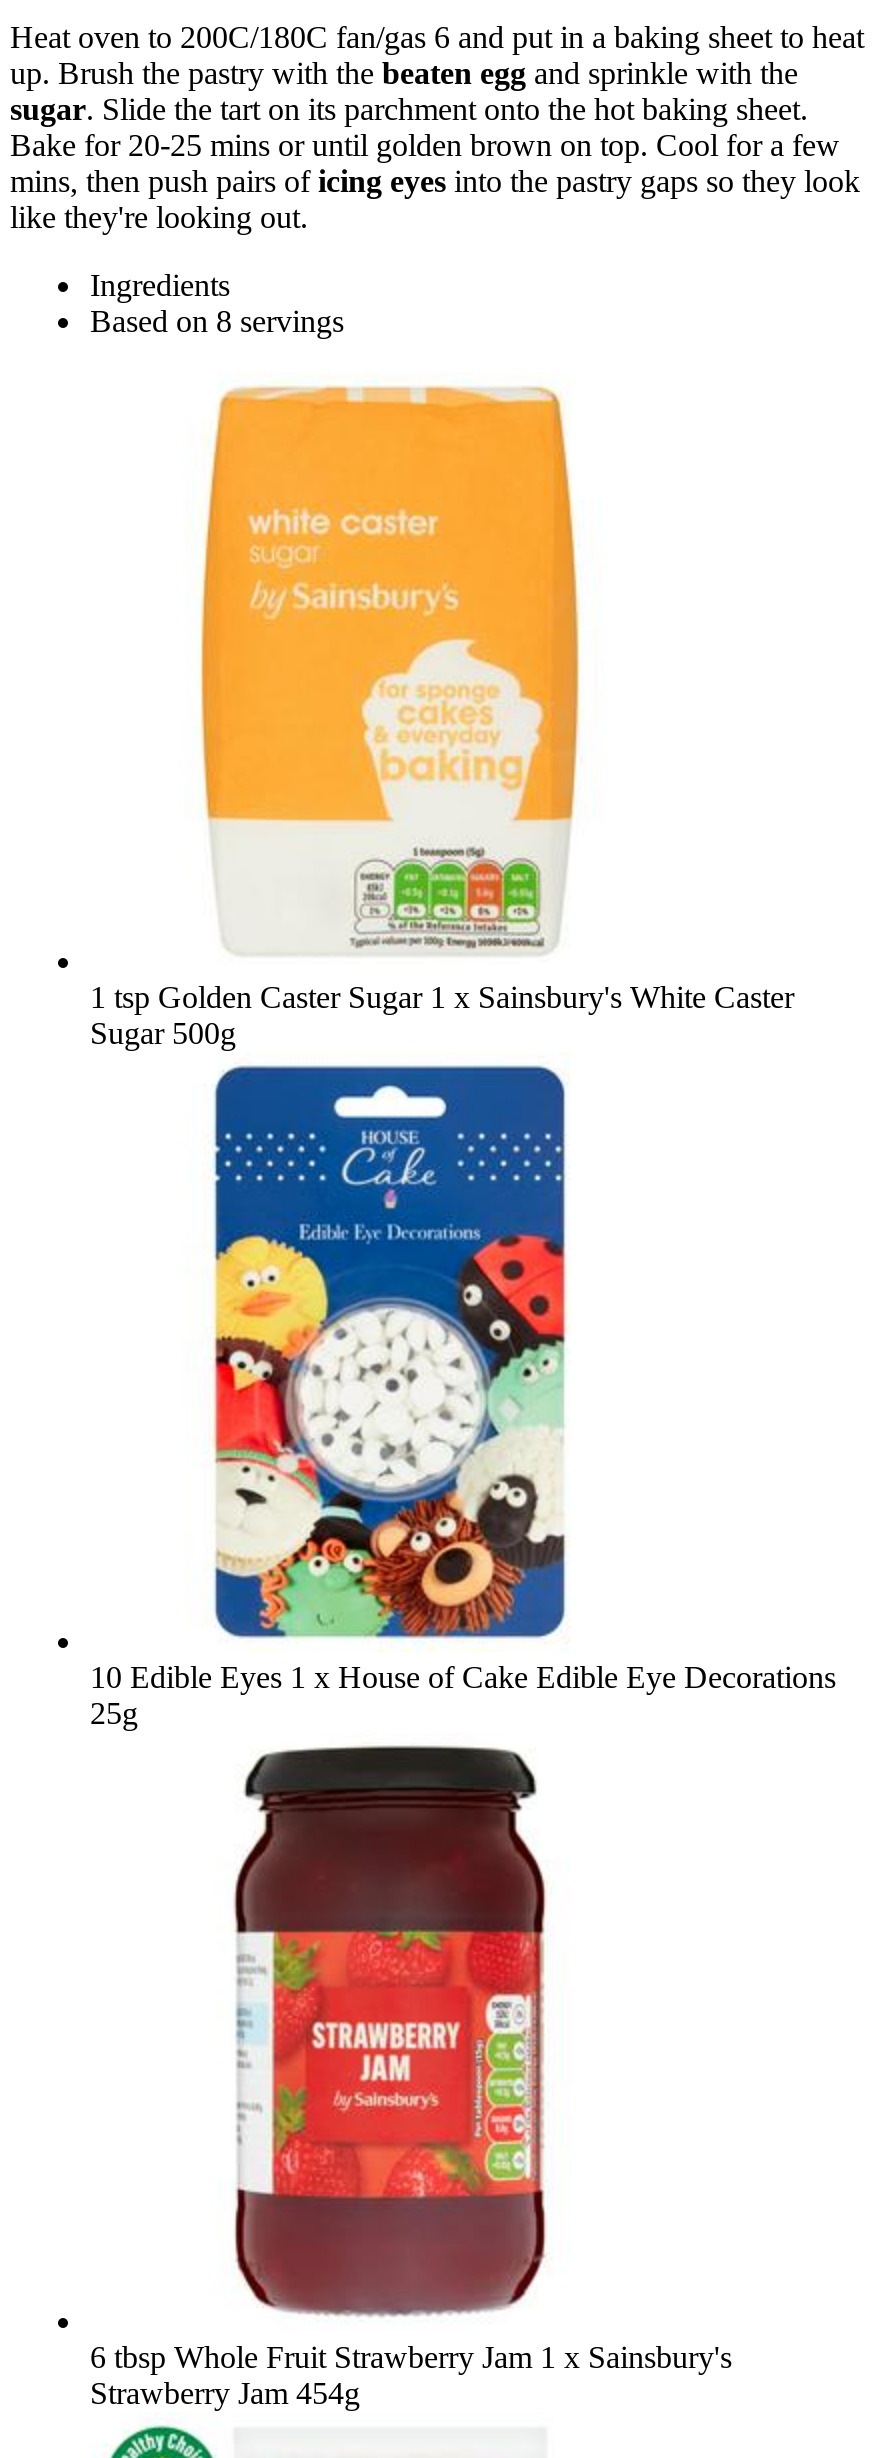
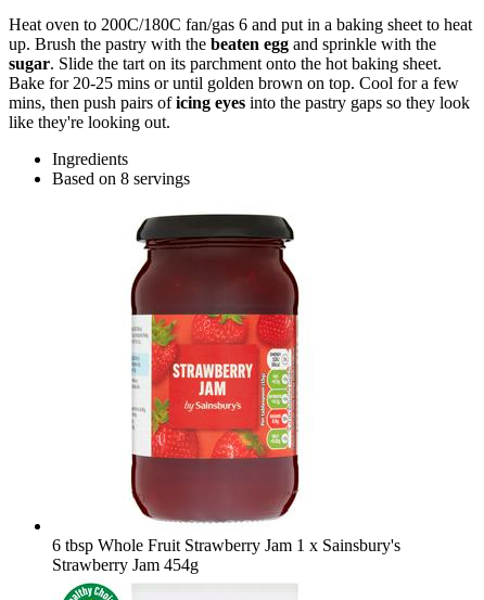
[90,384,794,1050] [image] | 1 tsp Golden Caster Sugar 1 x Sainsbury's White Caster | Sugar 500g -> none
[90,1064,836,1730] [image] | 10 Edible Eyes 1 x House of Cake Edible Eye Decorations | 25g -> none

